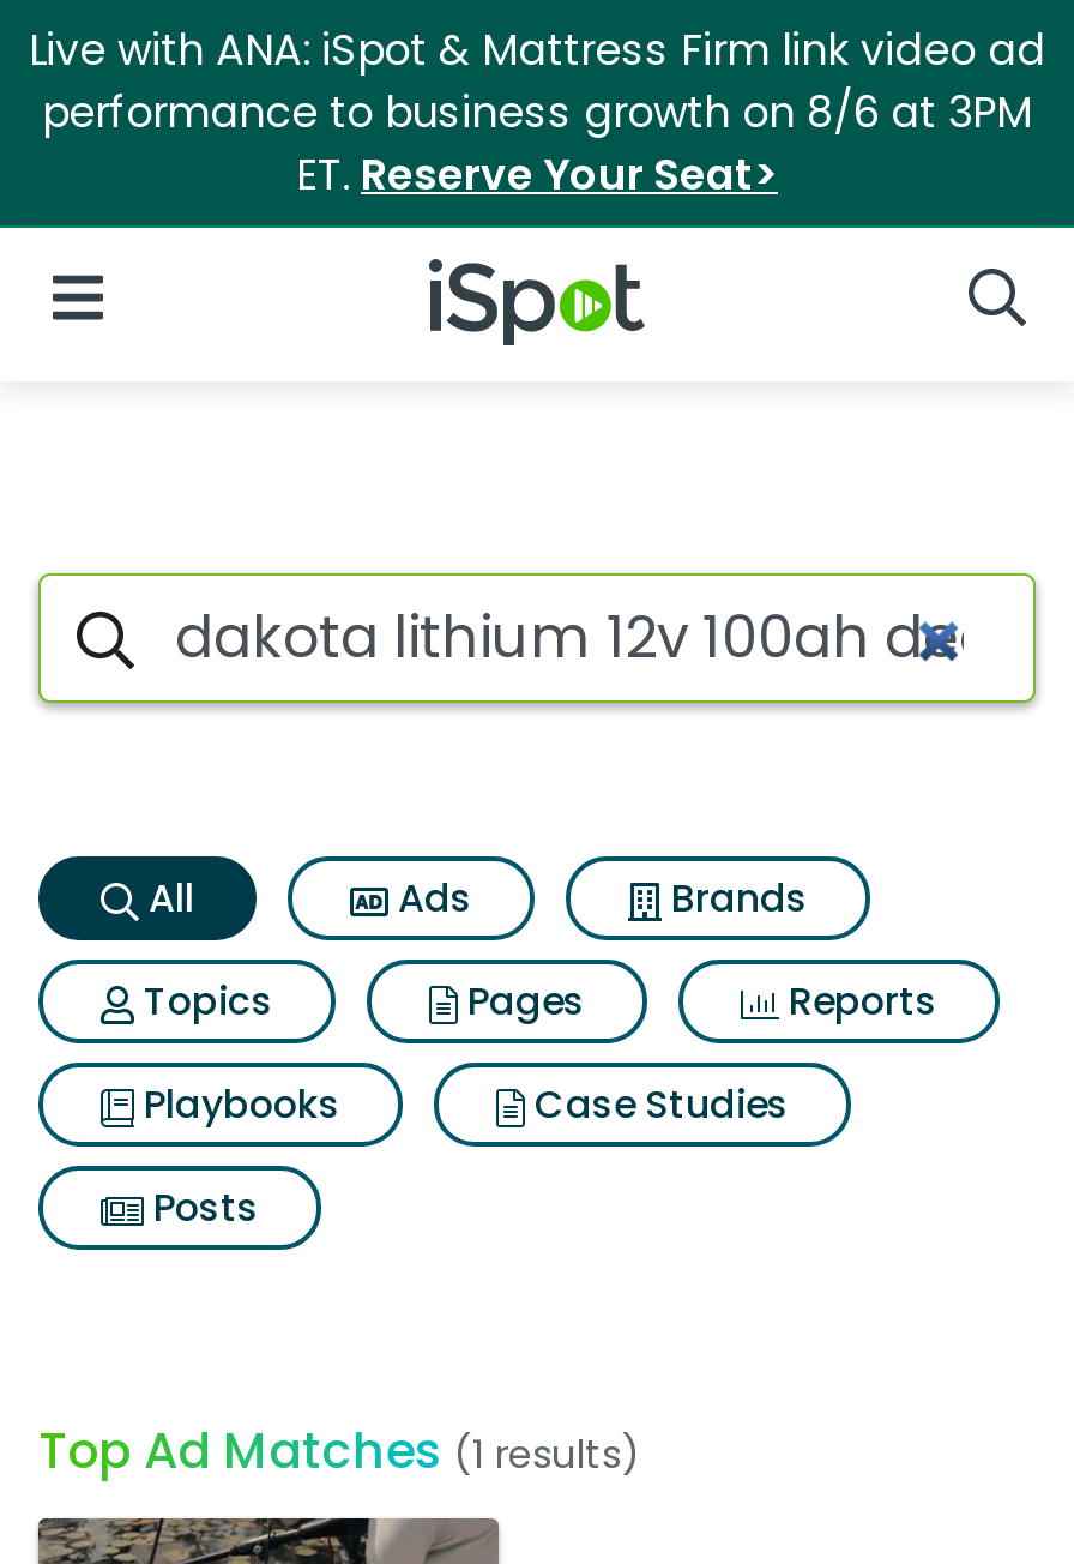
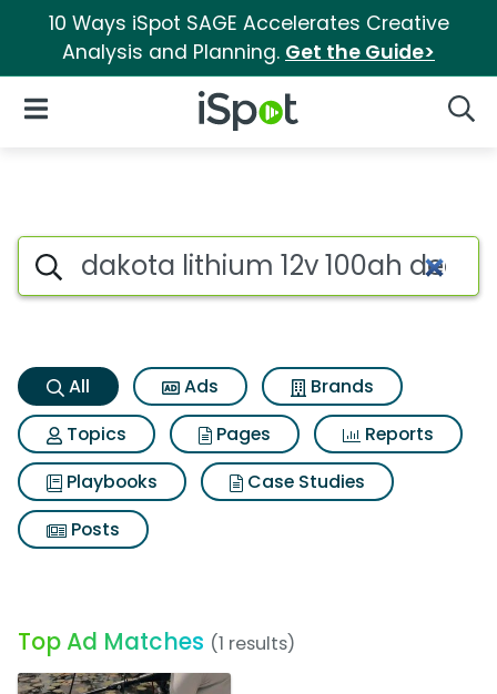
[29,22,1045,204] Live with ANA: iSpot & Mattress Firm link video ad | performance to business growth on 8/6 at 3PM | ET. Reserve Your Seat> -> [48,10,449,65] 10 Ways iSpot SAGE Accelerates Creative | Analysis and Planning. Get the Guide>

